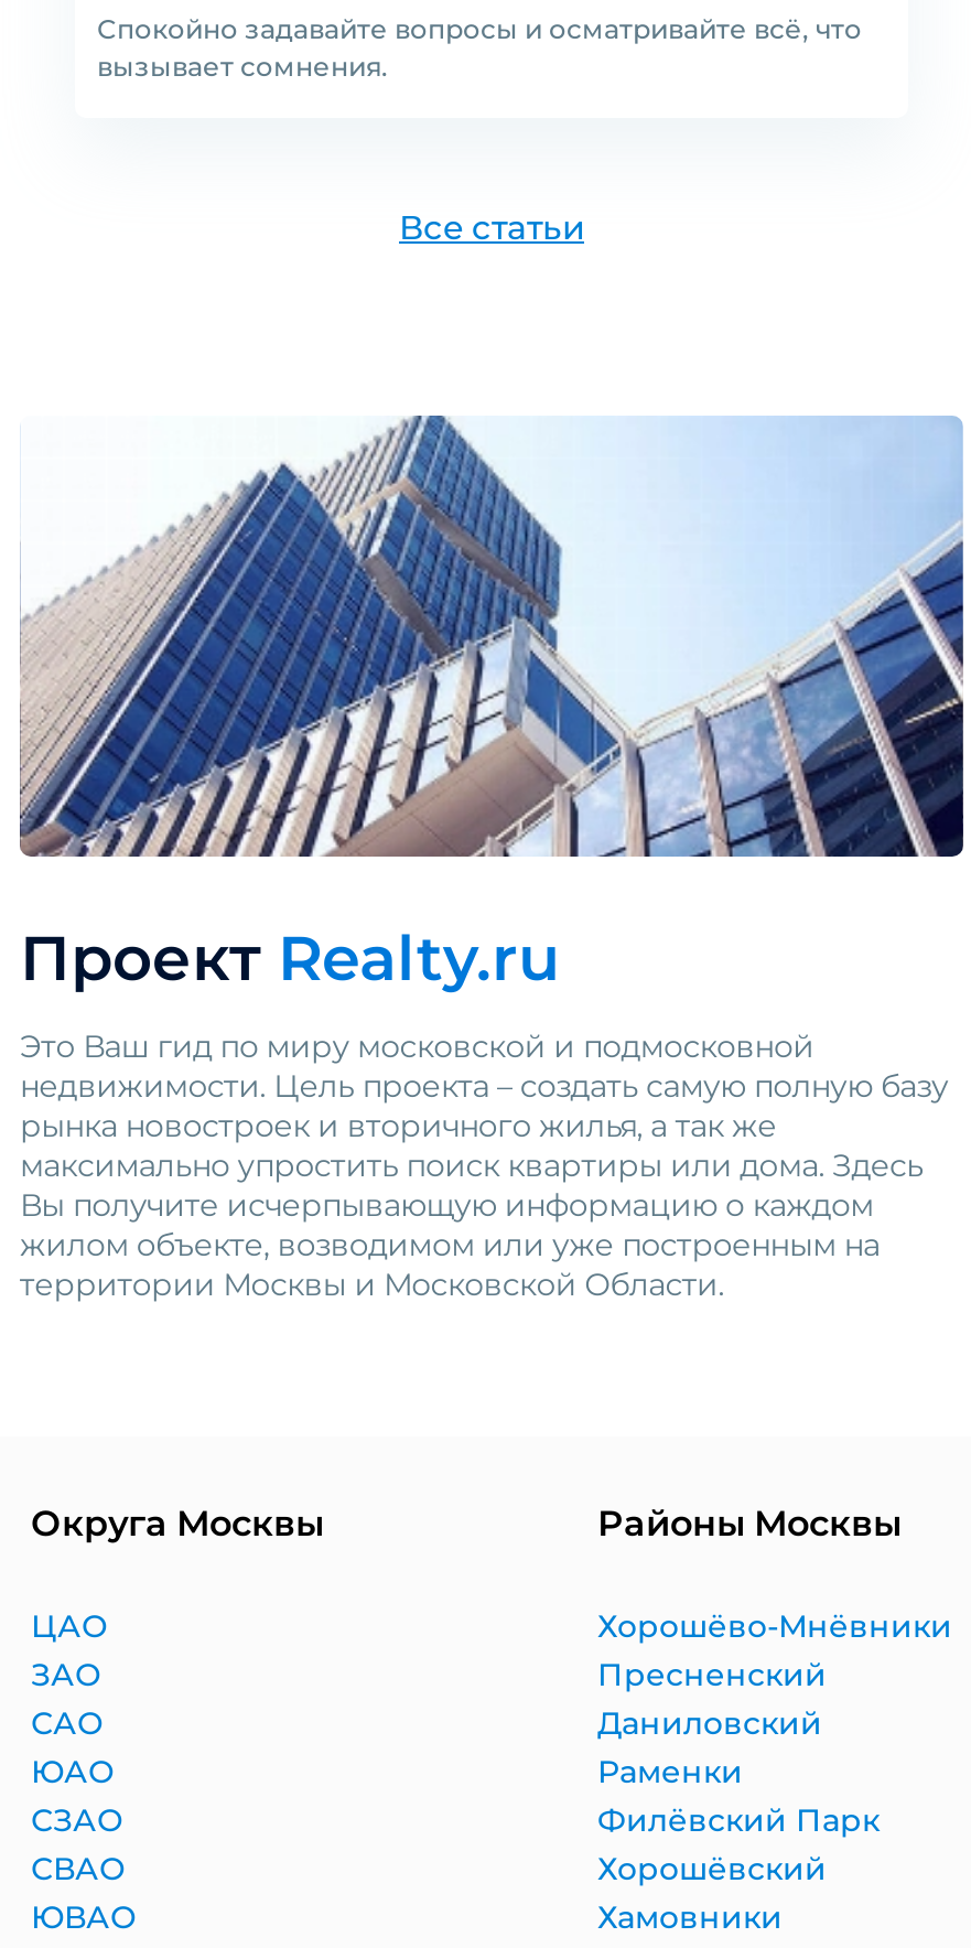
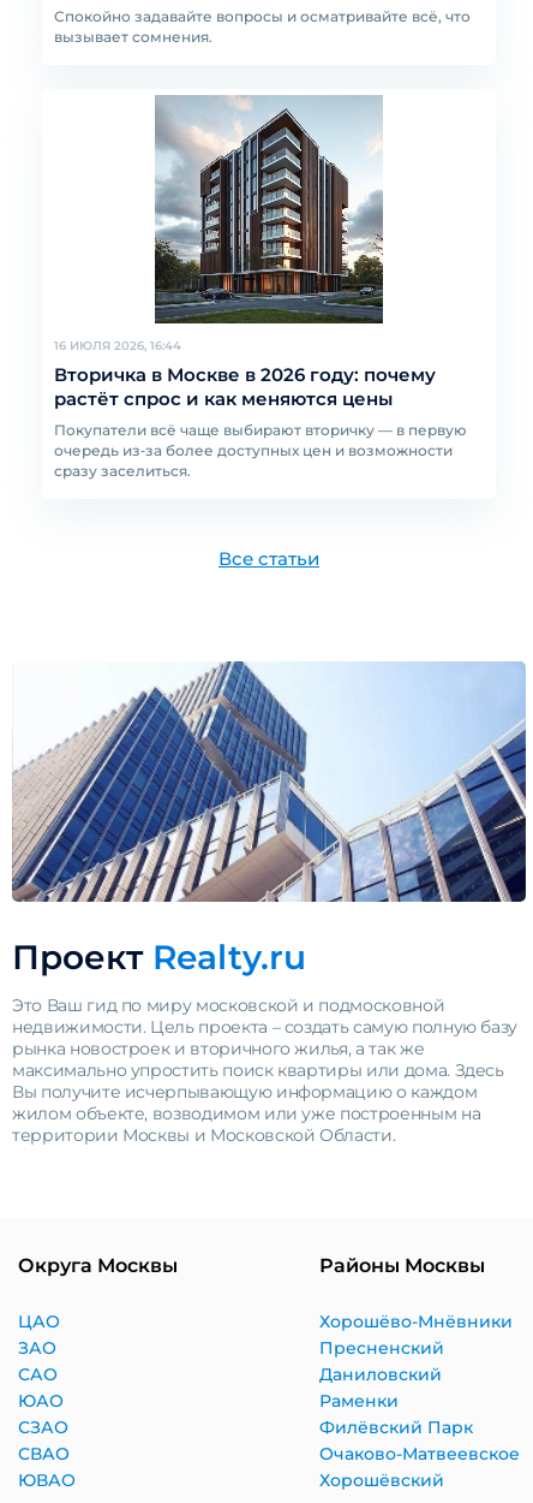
none -> [54,95,467,479] [image] | 16 ИЮЛЯ 2026, 16:44 | Вторичка в Москве в 2026 году: почему | растёт спрос и как меняются цены | Покупатели всё чаще выбирают вторичку — в первую | очередь из‑за более доступных цен и возможности | сразу заселиться.
moved [597,1848,827,1888] -> [319,1469,444,1491]: Хорошёвский
none -> [319,1443,520,1464] Очаково-Матвеевское
[597,1897,783,1936] Хамовники -> none

